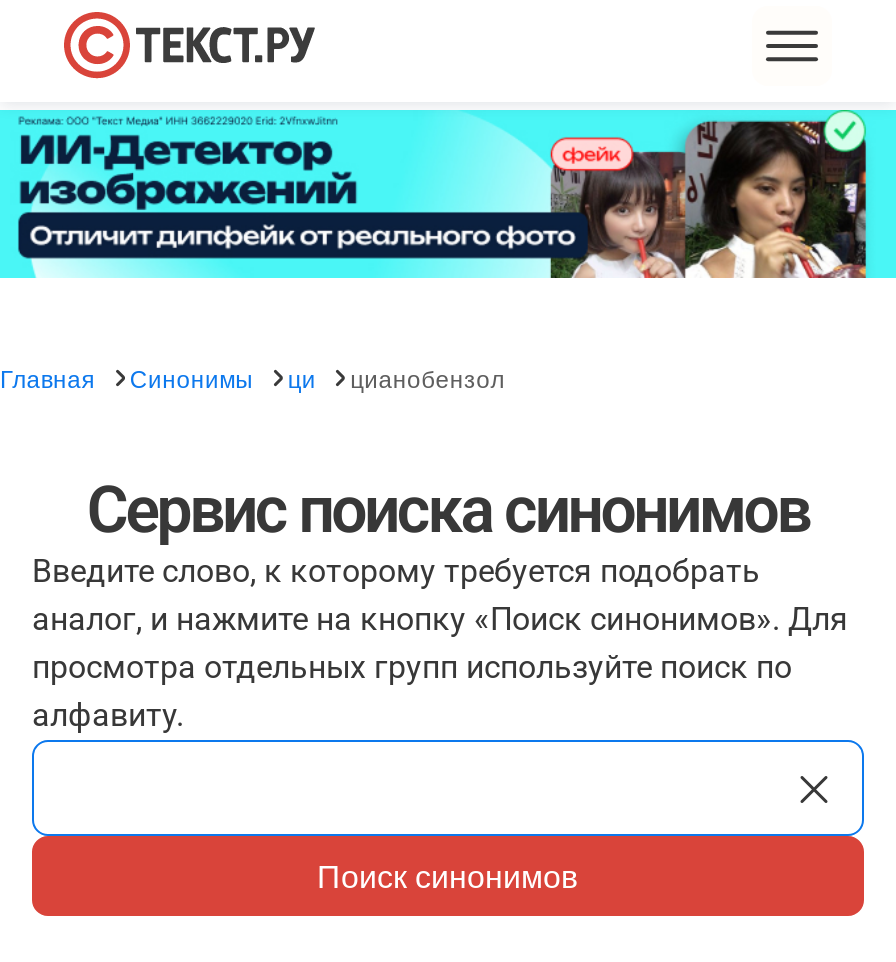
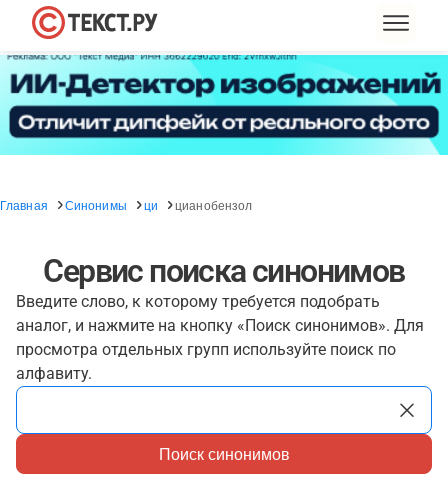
[6,110,878,280] [image] -> [3,54,442,156] [image]

